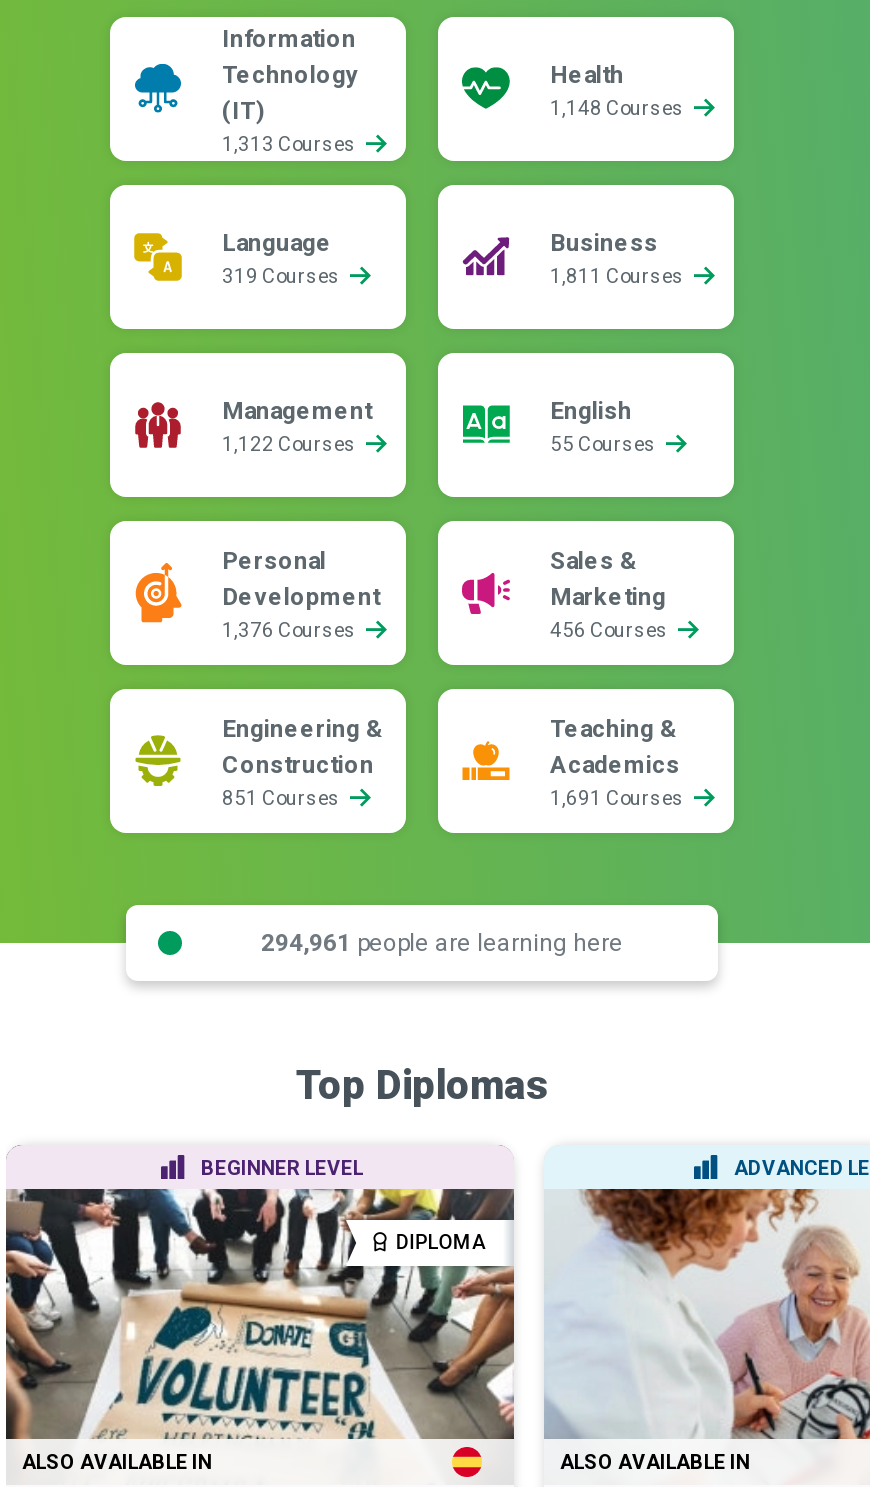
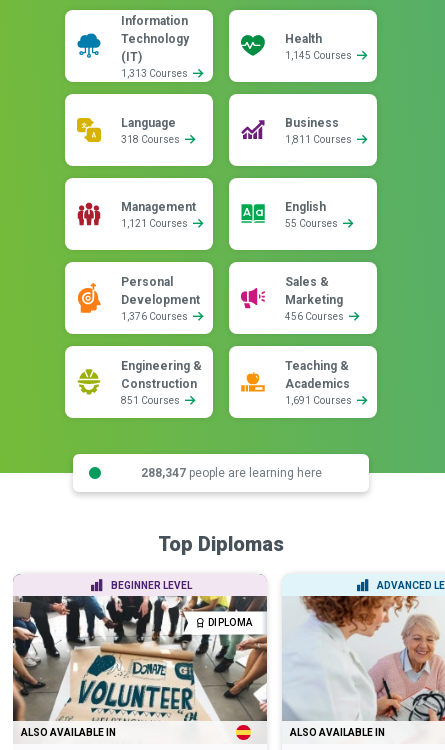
[550,97,688,119] 1,148 Courses -> [285,50,354,61] 1,145 Courses
[222,265,344,287] 319 Courses -> [121,134,182,145] 318 Courses
[222,433,360,455] 1,122 Courses -> [121,218,190,229] 1,121 Courses
[261,928,623,956] 294,961 people are learning here -> [140,465,321,479] 288,347 people are learning here

